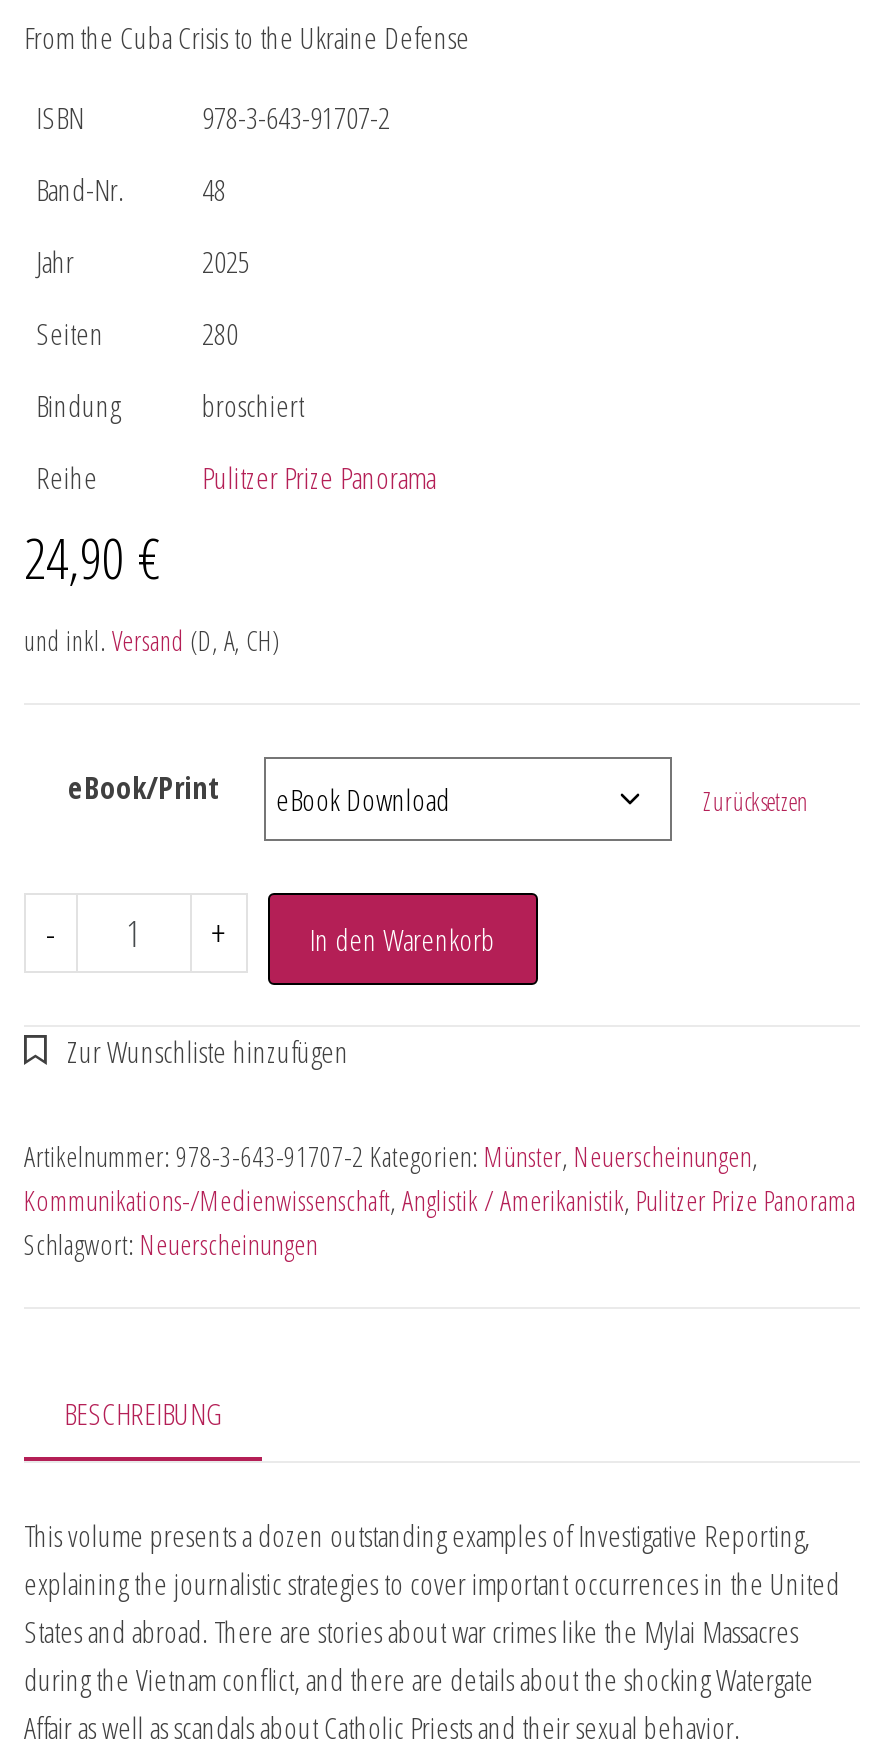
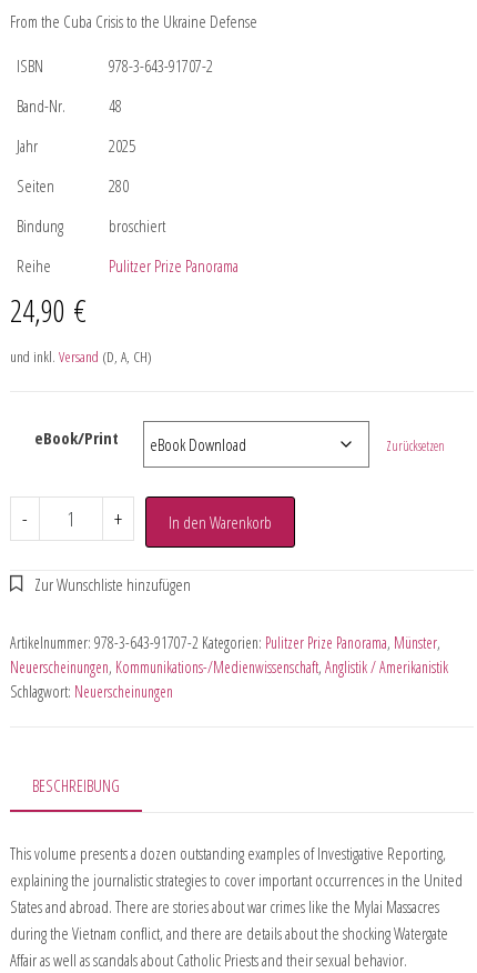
[24,1137,856,1219] Artikelnummer: 978-3-643-91707-2 Kategorien: Münster, Neuerscheinungen, | Kommunikations-/Medienwissenschaft, Anglistik / Amerikanistik, Pulitzer Prize Panorama -> [10,632,448,677] Artikelnummer: 978-3-643-91707-2 Kategorien: Pulitzer Prize Panorama, Münster, | Neuerscheinungen, Kommunikations-/Medienwissenschaft, Anglistik / Amerikanistik

